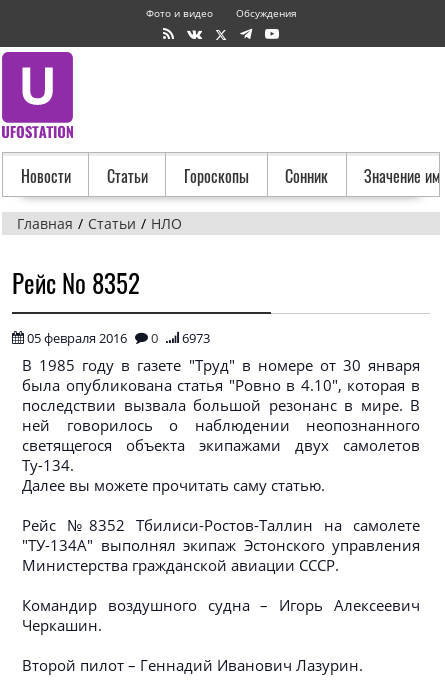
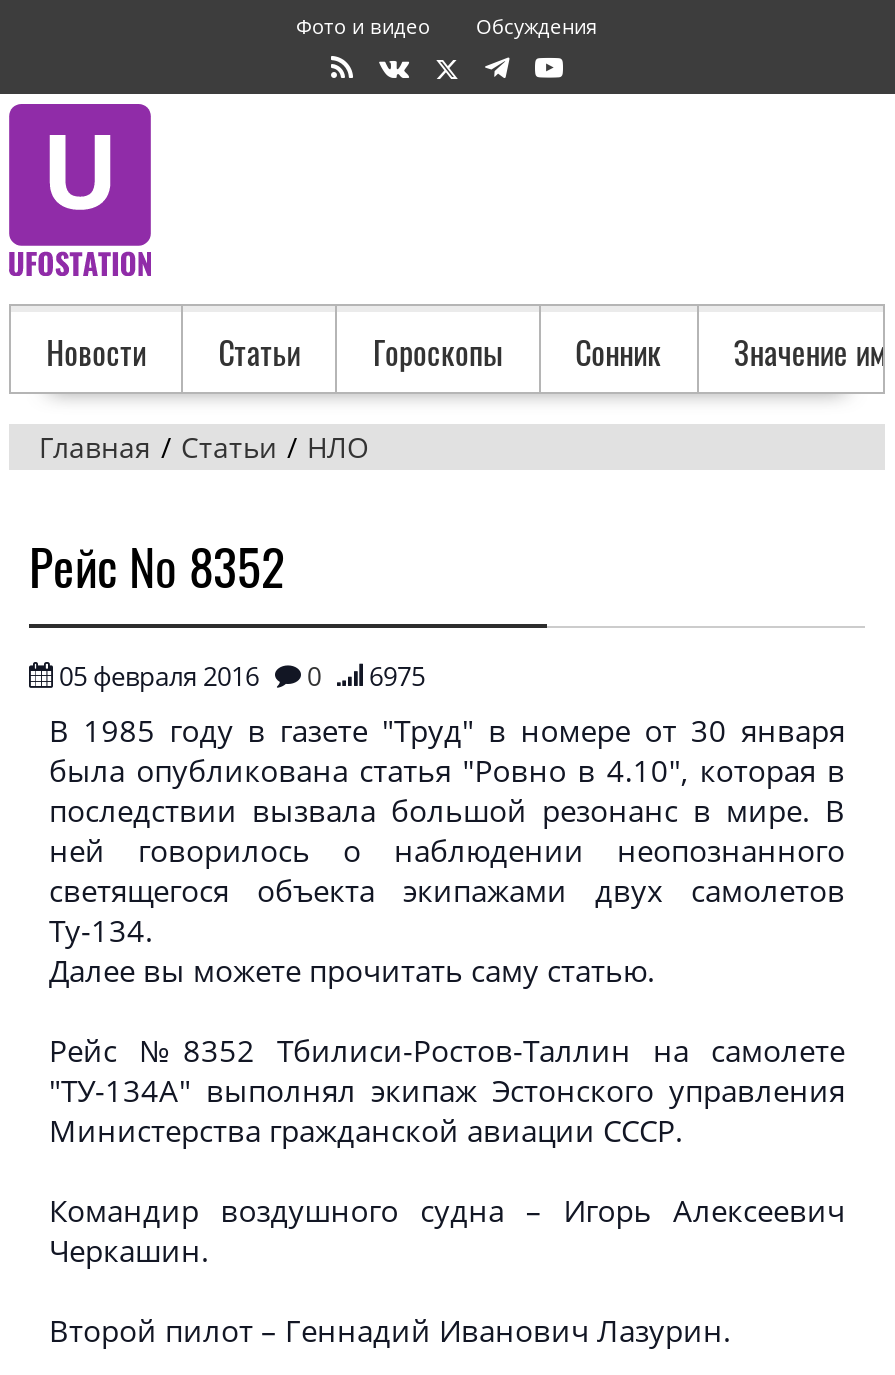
[24,329,210,347] 05 февраля 2016 0 6973 -> [53,658,425,694] 05 февраля 2016 0 6975

